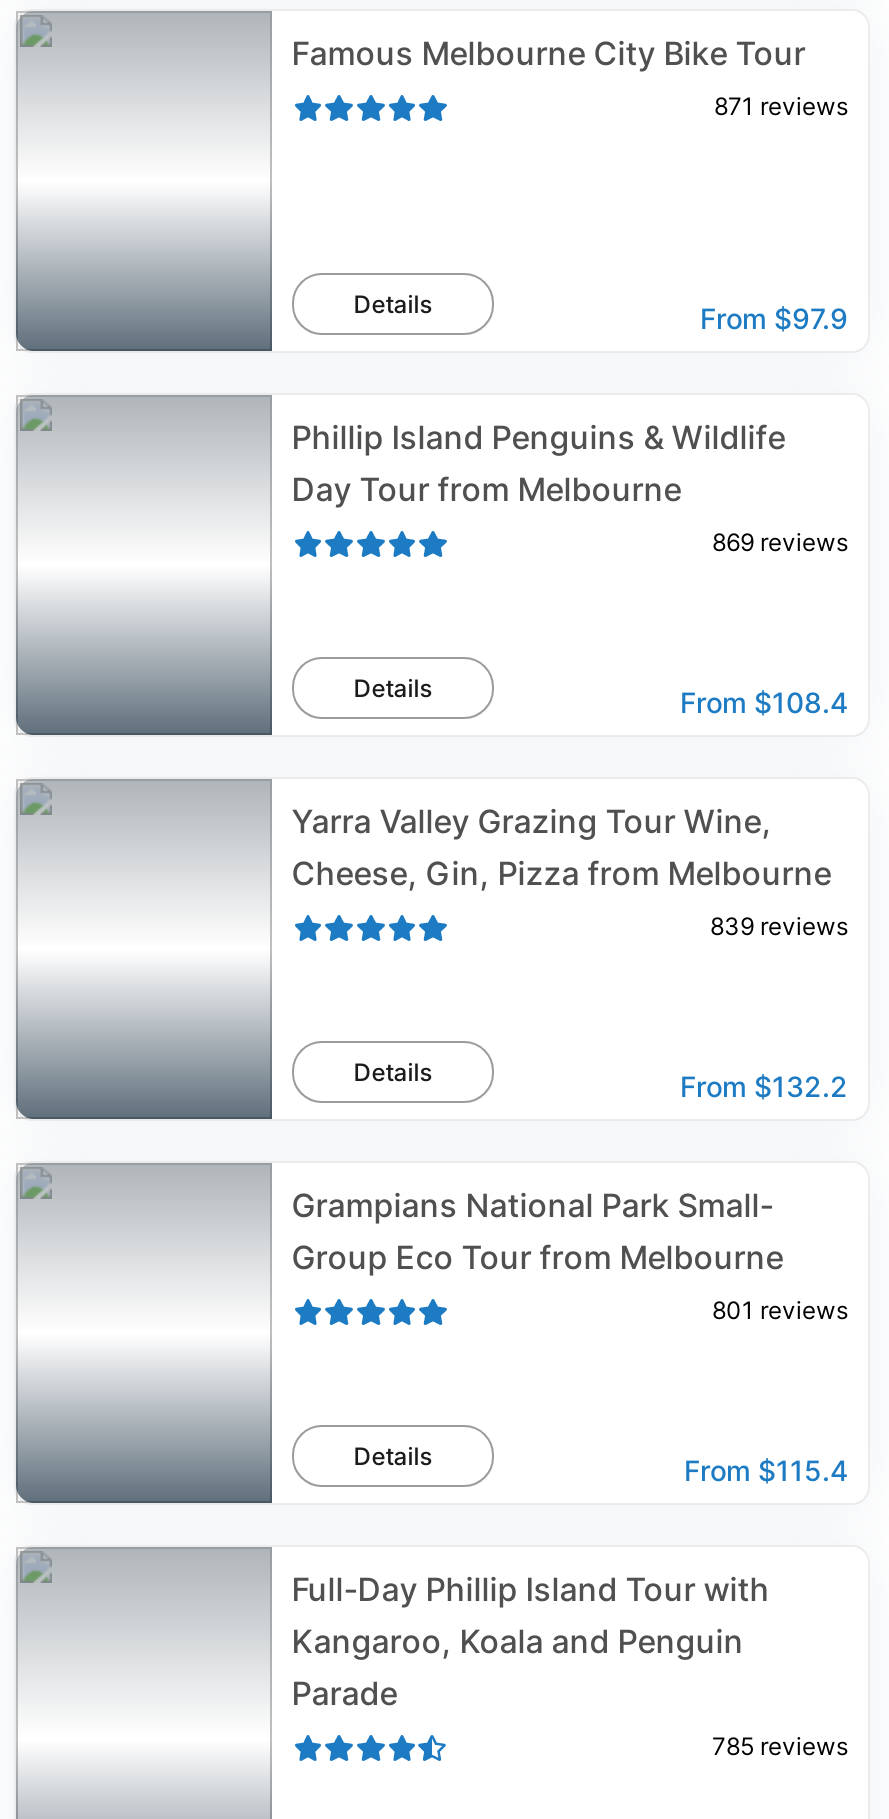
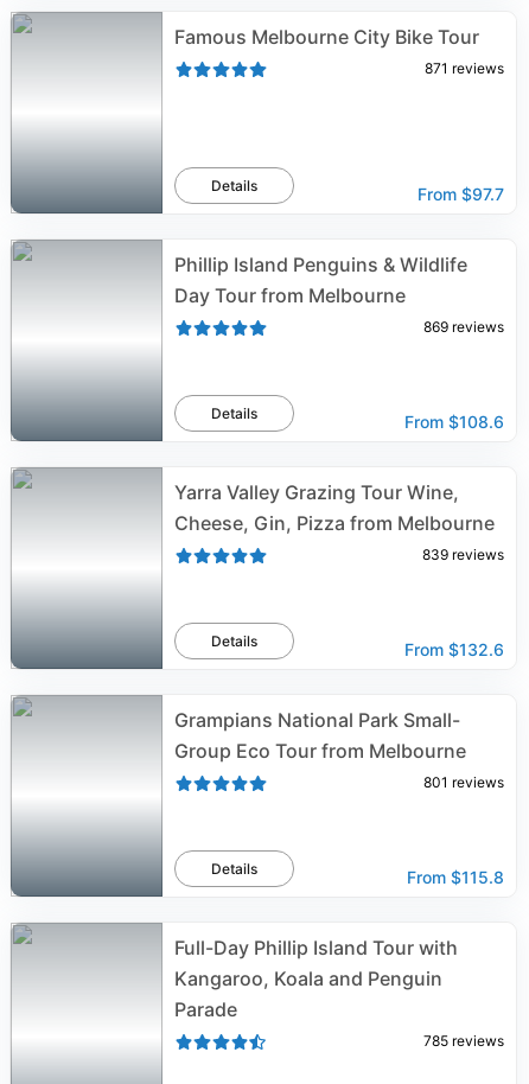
[700,301,848,335] From $97.9 -> [418,184,504,204] From $97.7
[680,685,848,719] From $108.4 -> [404,412,504,432] From $108.6
[680,1069,848,1103] From $132.2 -> [404,639,504,659] From $132.6
[684,1453,848,1487] From $115.4 -> [407,867,504,887] From $115.8

